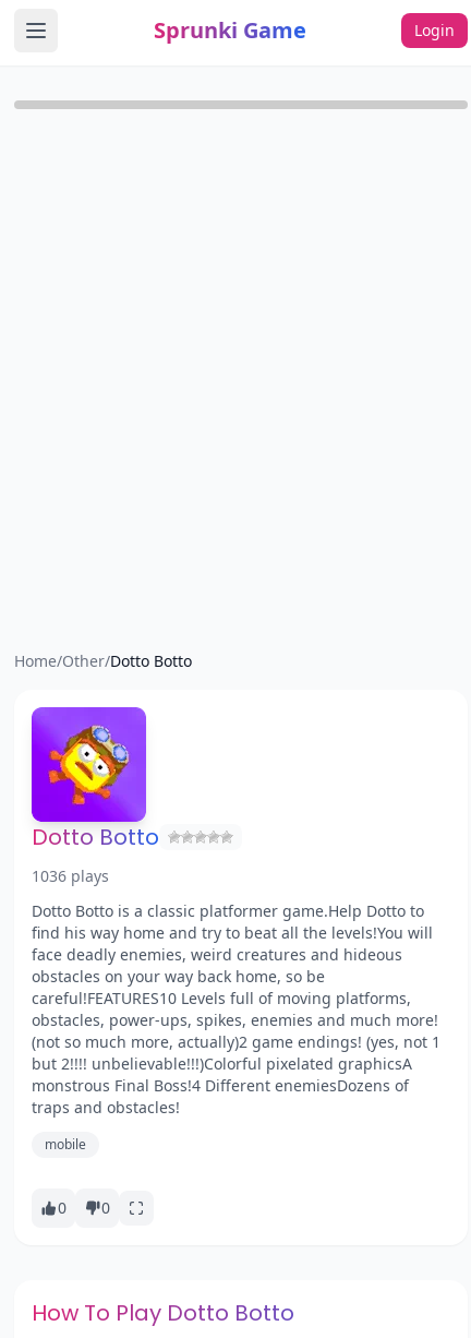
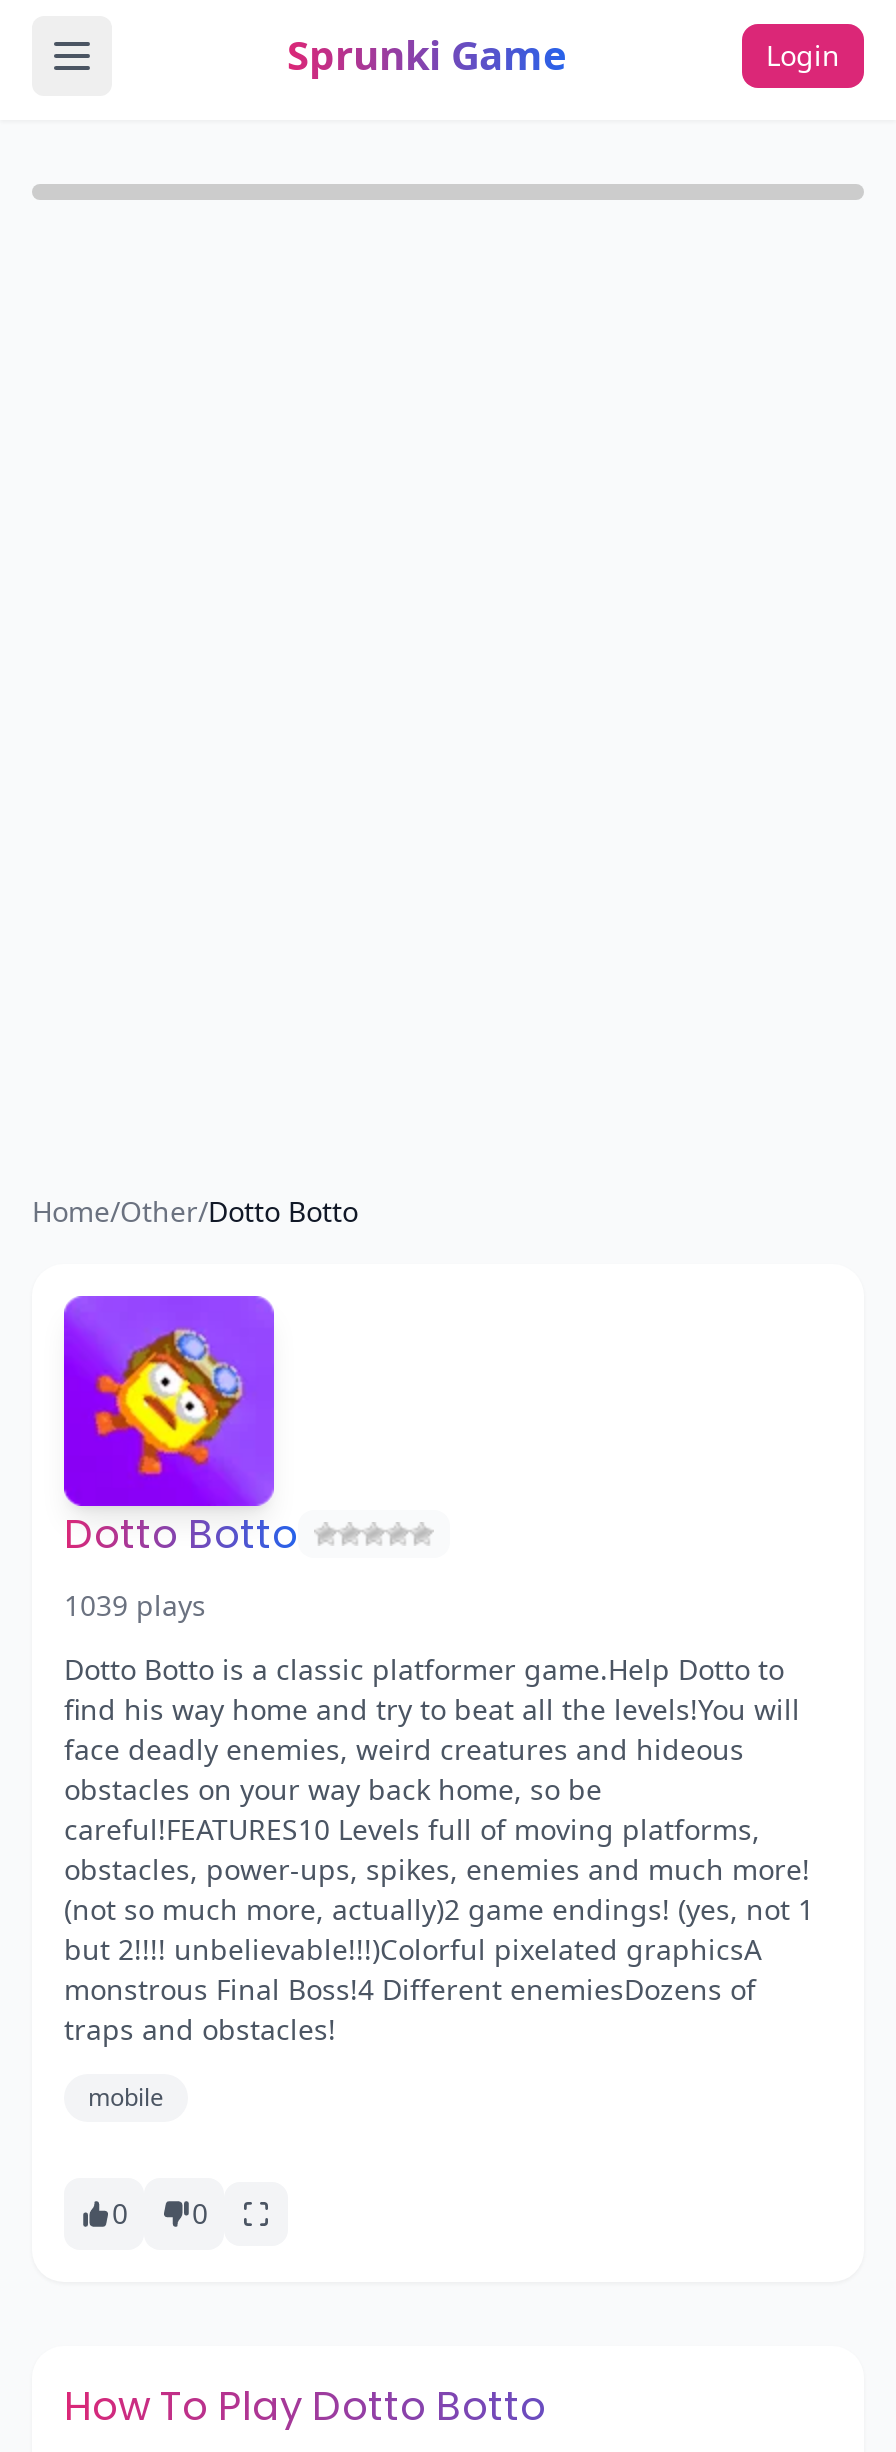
[32,865,109,886] 1036 plays -> [64,1586,206,1624] 1039 plays

